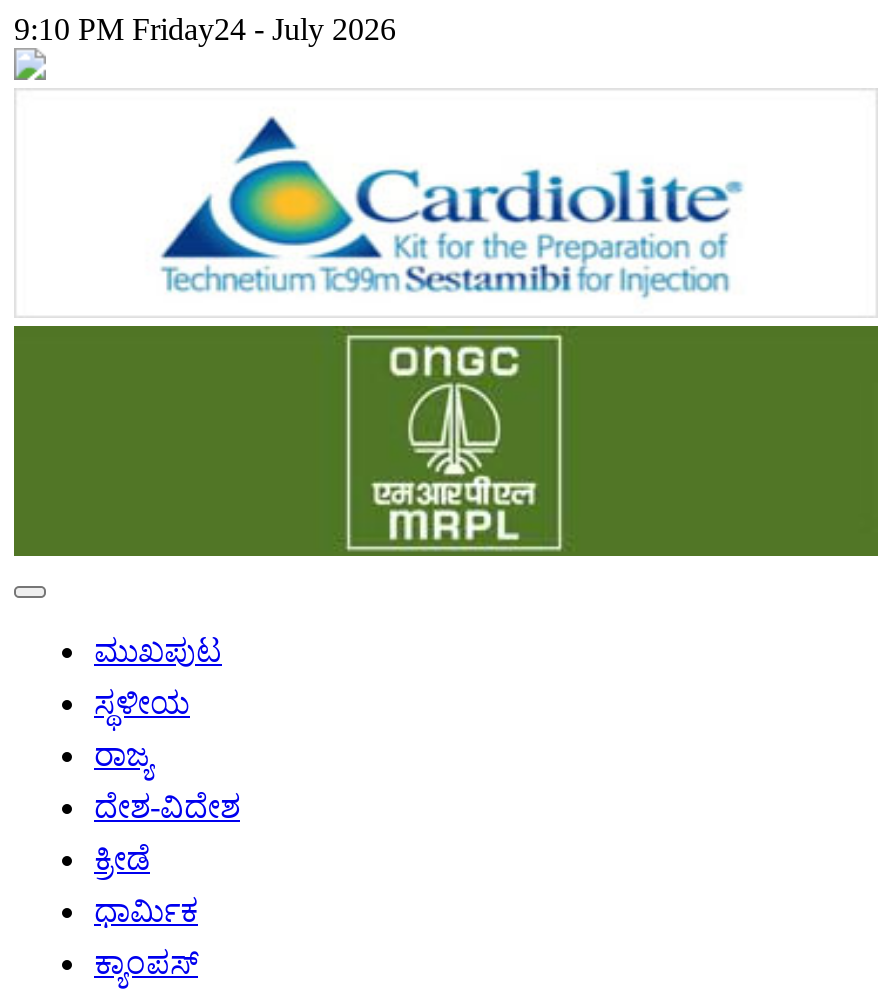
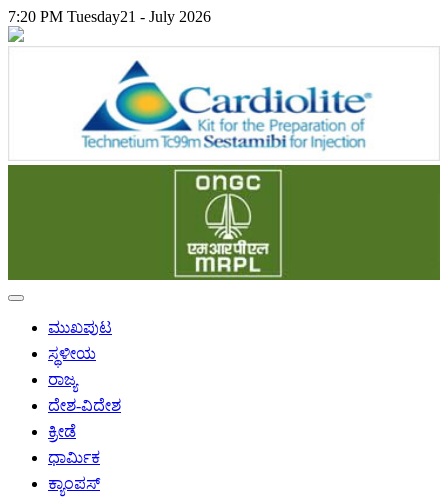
[14,12,396,46] 9:10 PM Friday24 - July 2026 -> [8,8,211,25] 7:20 PM Tuesday21 - July 2026

